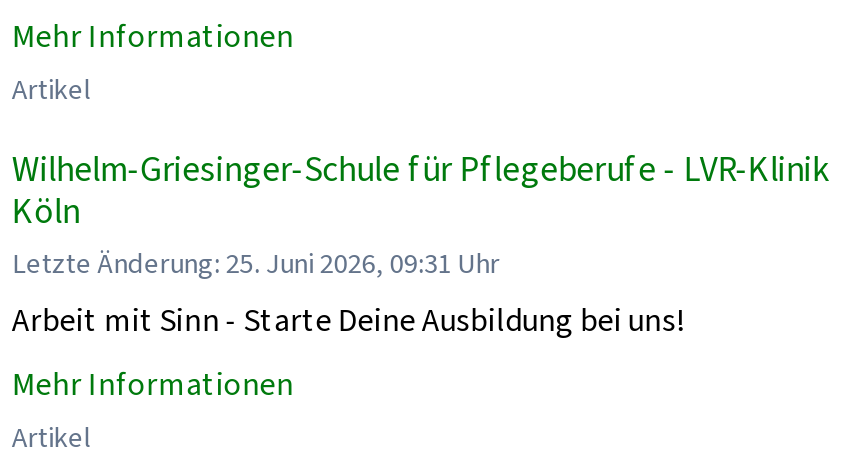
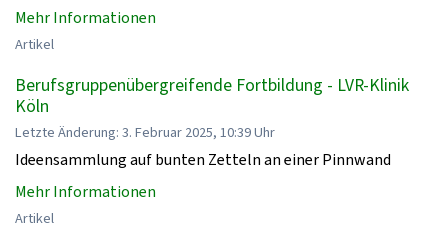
[12,145,828,193] Wilhelm-Griesinger-Schule für Pflegeberufe - LVR-Klinik -> [15,73,409,97] Berufsgruppenübergreifende Fortbildung - LVR-Klinik
[12,246,684,340] Letzte Änderung: 25. Juni 2026, 09:31 Uhr | Arbeit mit Sinn - Starte Deine Ausbildung bei uns! -> [15,123,391,170] Letzte Änderung: 3. Februar 2025, 10:39 Uhr | Ideensammlung auf bunten Zetteln an einer Pinnwand

